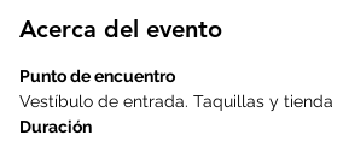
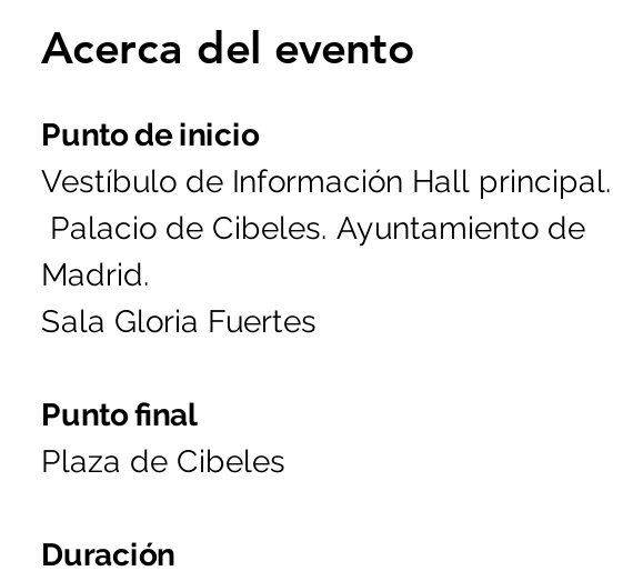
[19,66,333,111] Punto de encuentro | Vestíbulo de entrada. Taquillas y tienda -> [41,117,621,479] Punto de inicio | Vestíbulo de Información Hall principal. | Palacio de Cibeles. Ayuntamiento de | Madrid. | Sala Gloria Fuertes | Punto final | Plaza de Cibeles

